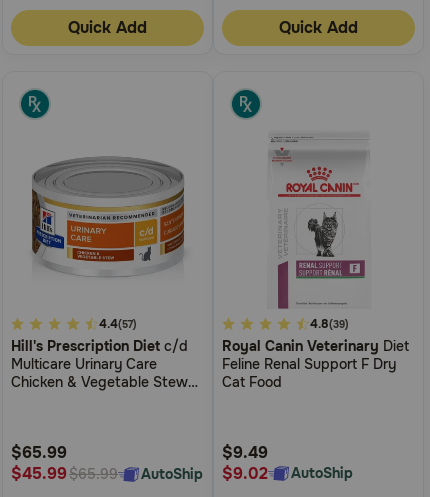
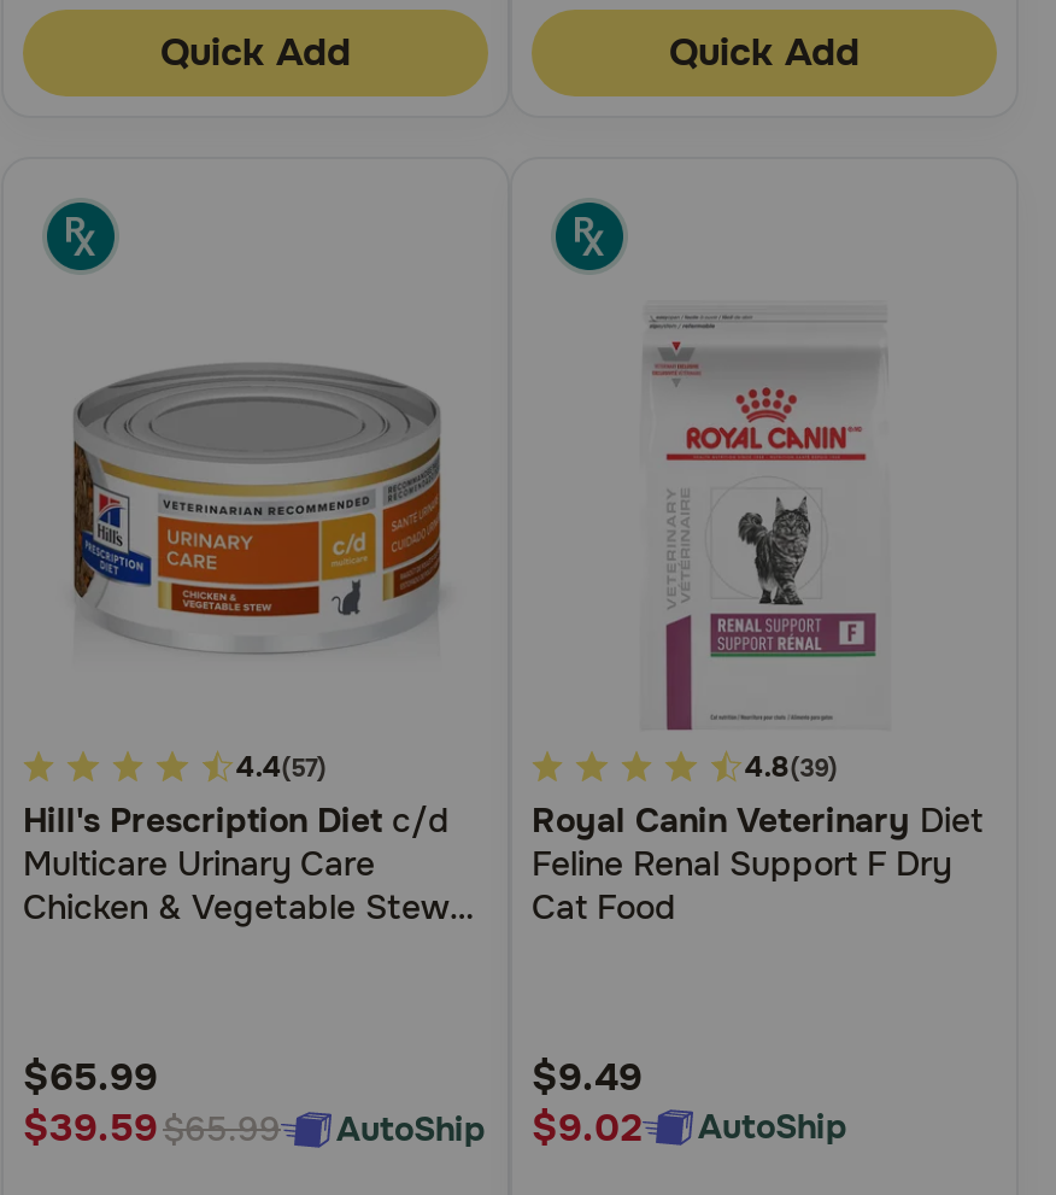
[11,462,353,484] $45.99 $65.99 AutoShip $9.02 AutoShip -> [23,1101,847,1153] $39.59 $65.99 AutoShip $9.02 AutoShip

